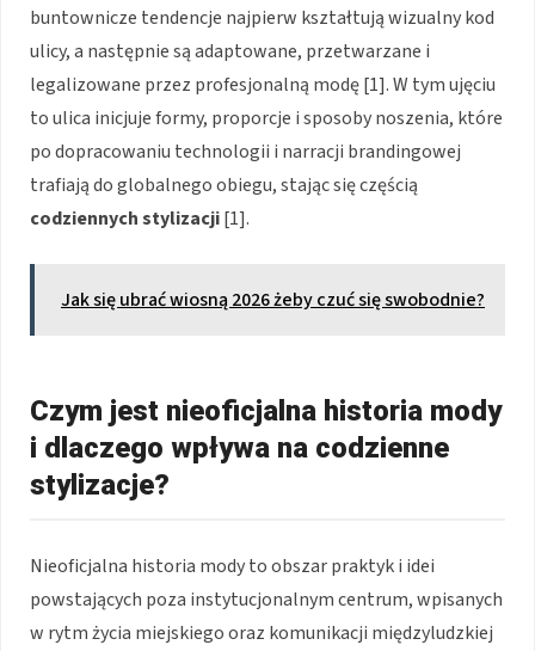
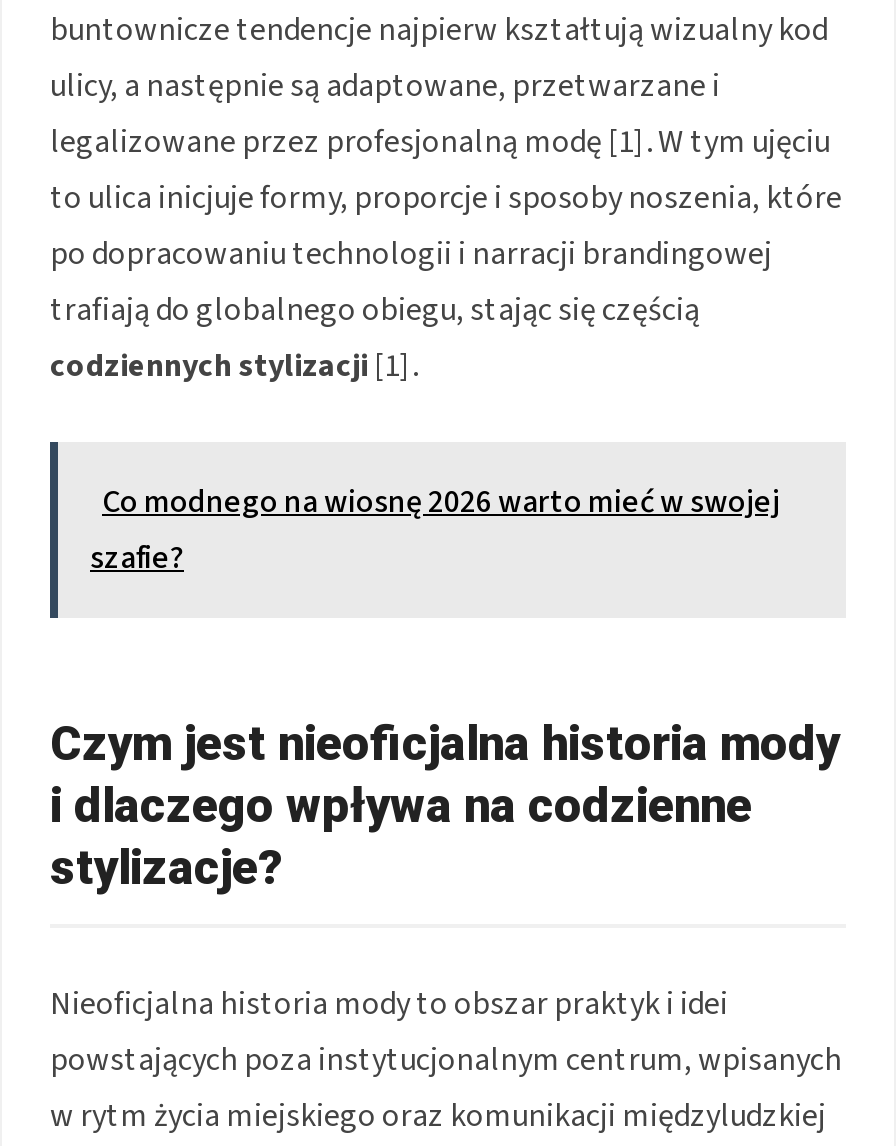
[61,286,485,313] Jak się ubrać wiosną 2026 żeby czuć się swobodnie? -> [90,479,780,579] Co modnego na wiosnę 2026 warto mieć w swojej | szafie?

